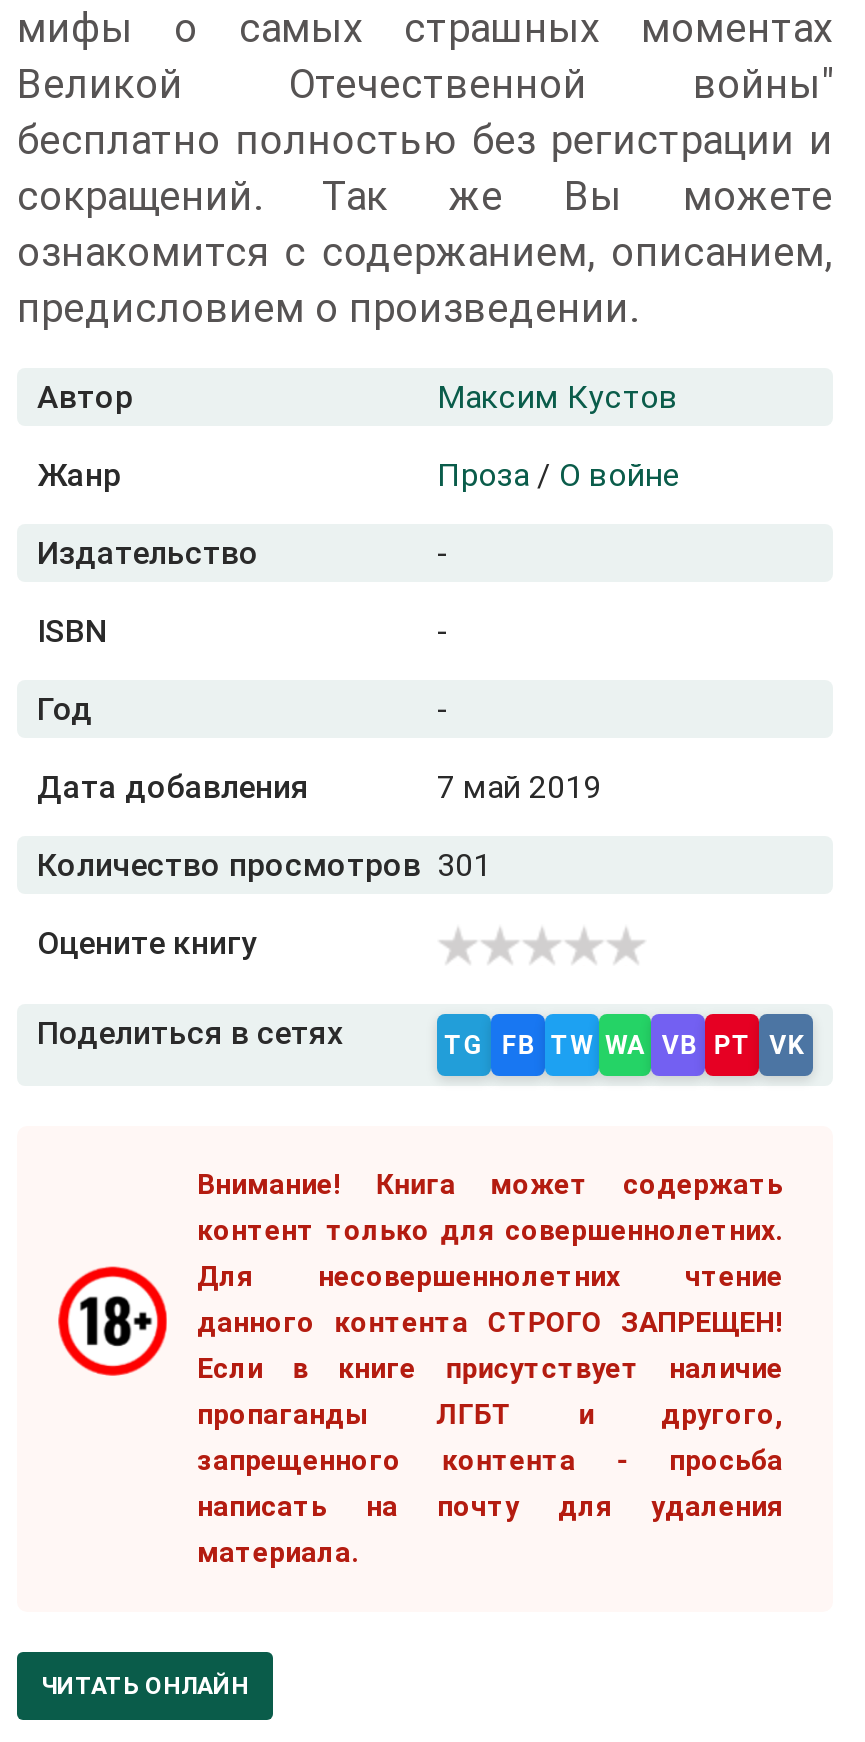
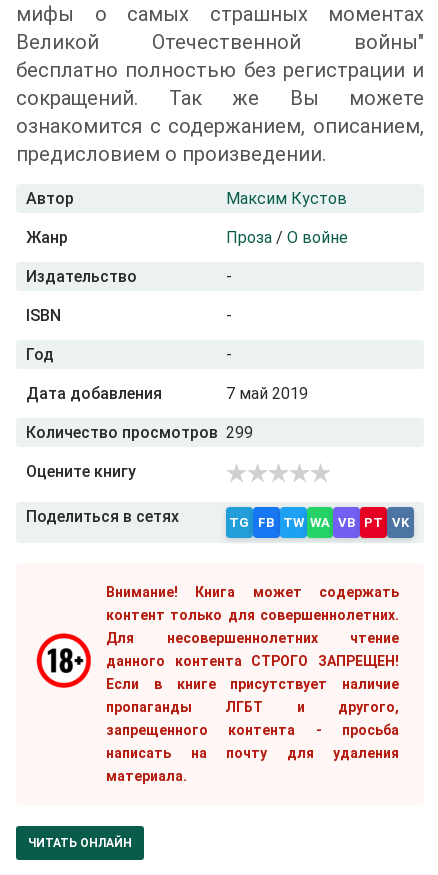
[37,846,491,884] Количество просмотров 301 -> [26,423,253,442] Количество просмотров 299

